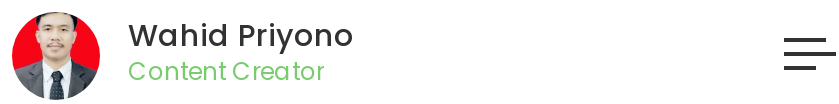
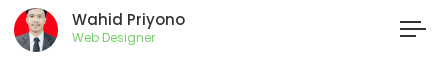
[128,54,324,88] Content Creator -> [72,29,155,46] Web Designer

